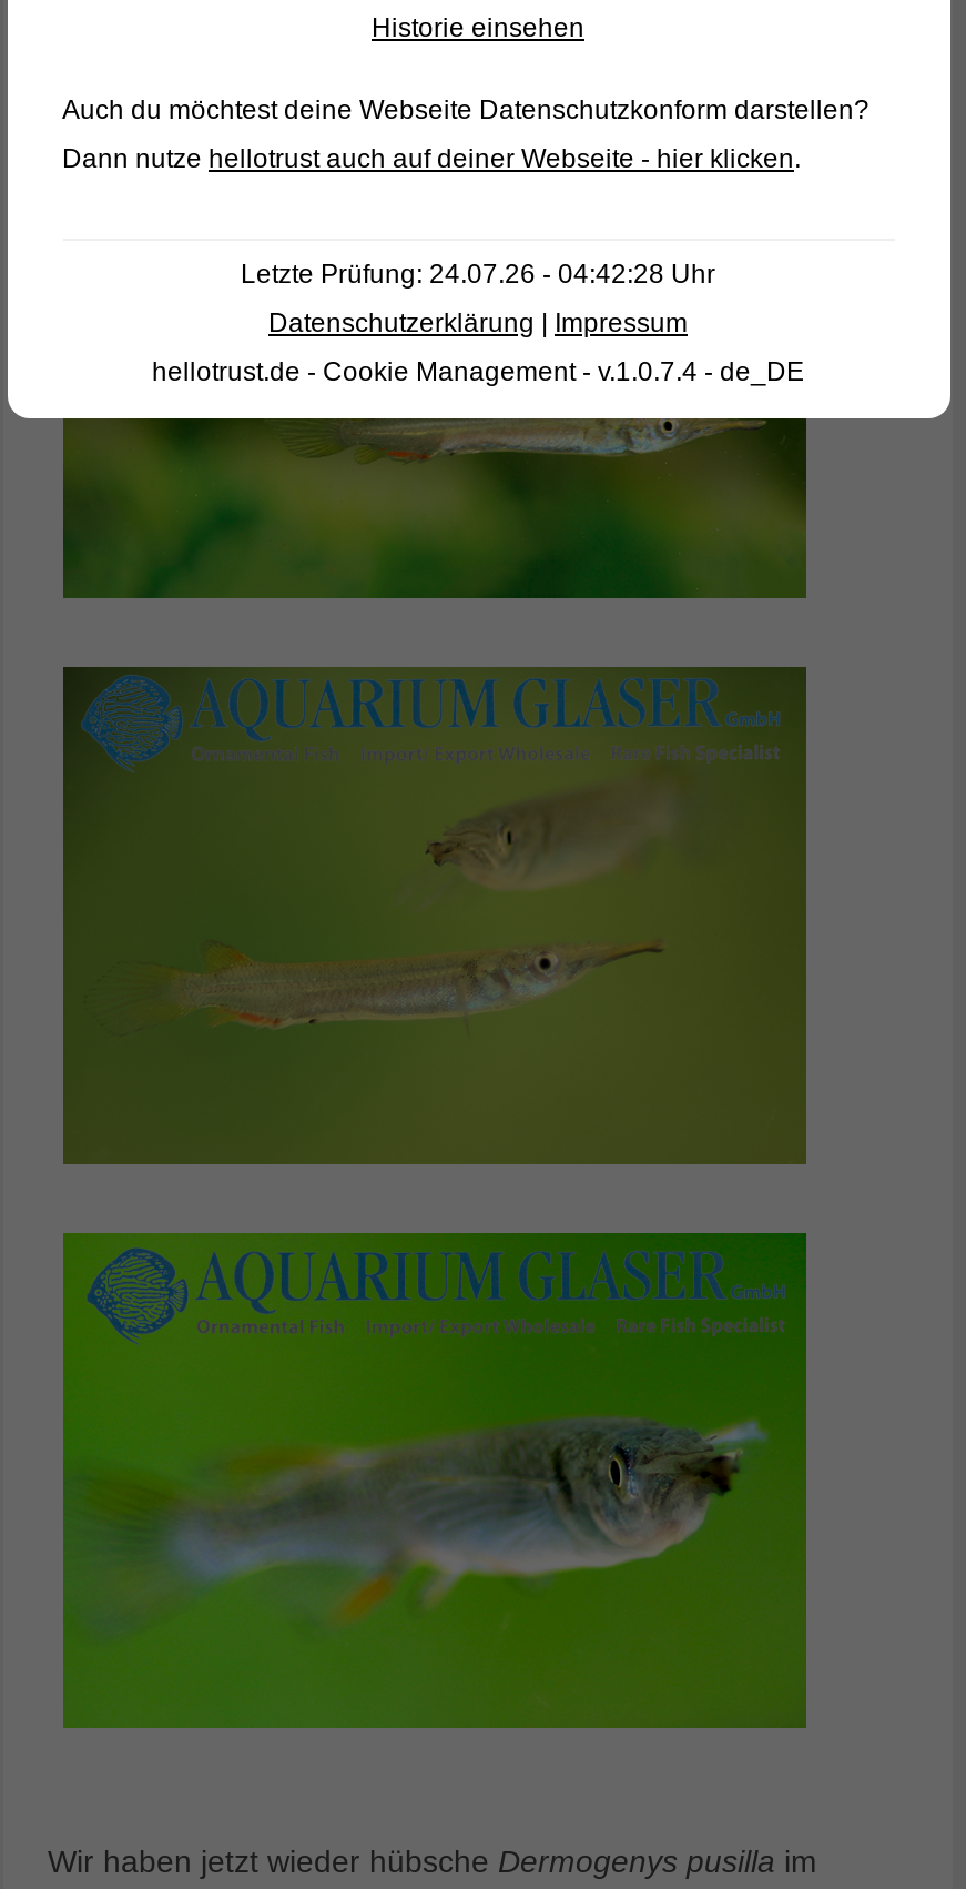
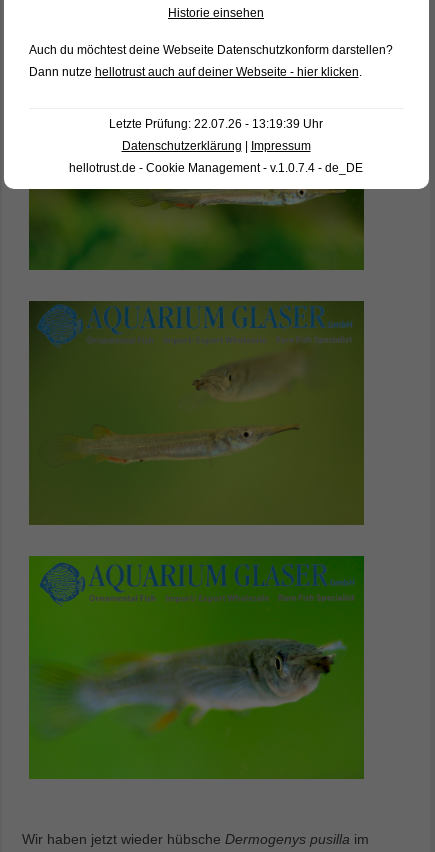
[241,259,715,290] Letzte Prüfung: 24.07.26 - 04:42:28 Uhr -> [109,117,323,131] Letzte Prüfung: 22.07.26 - 13:19:39 Uhr

